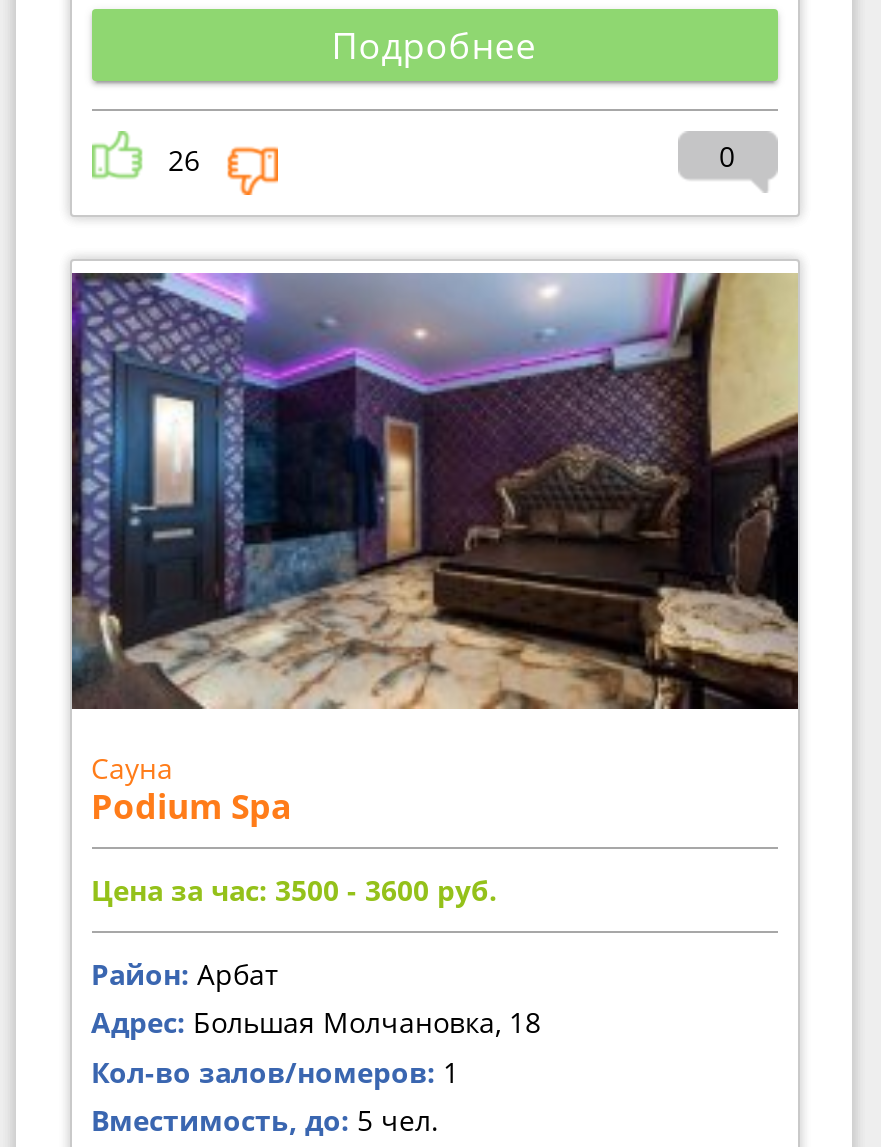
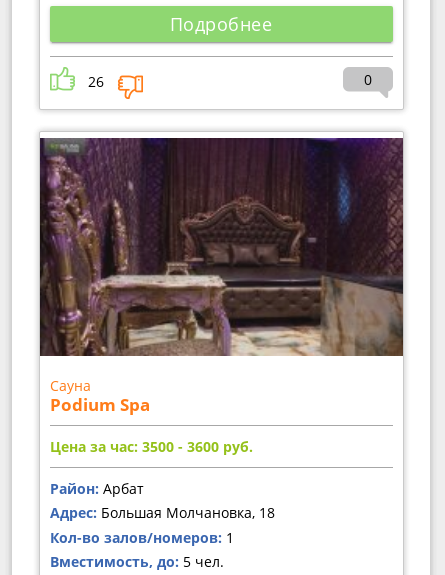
[70,271,800,711] [image] -> [39,137,404,357] [image]

